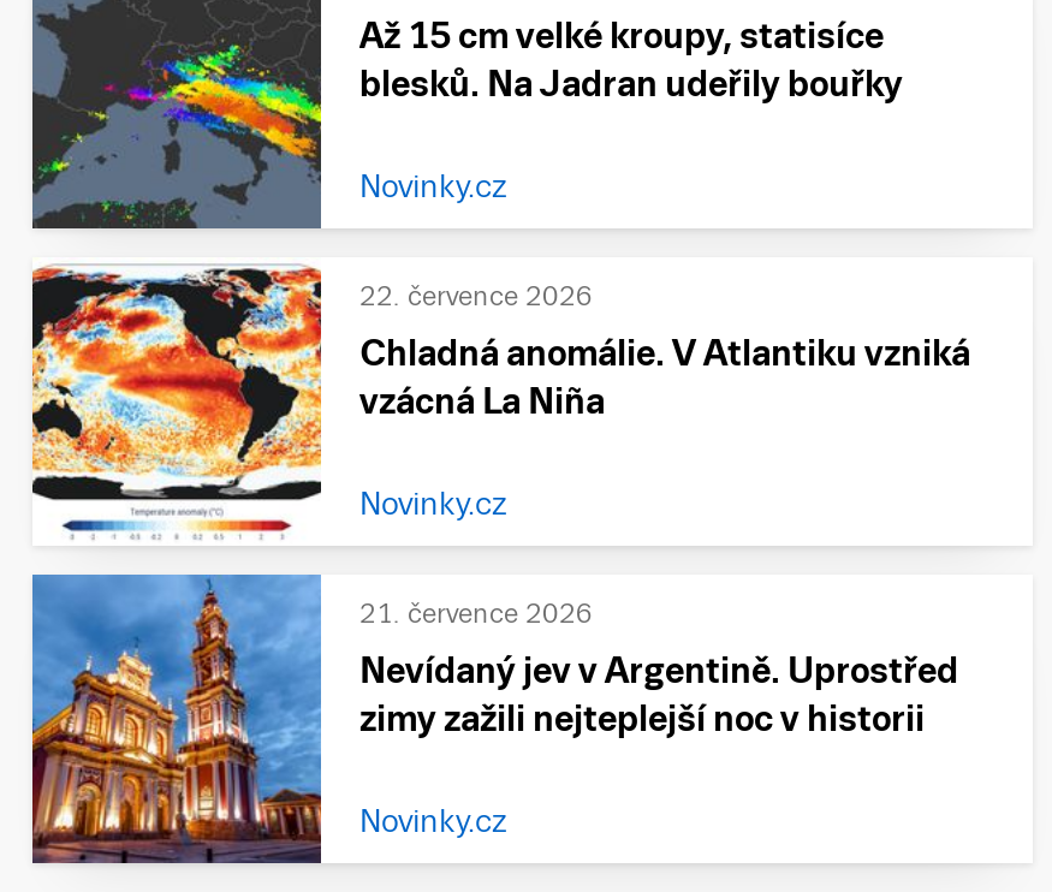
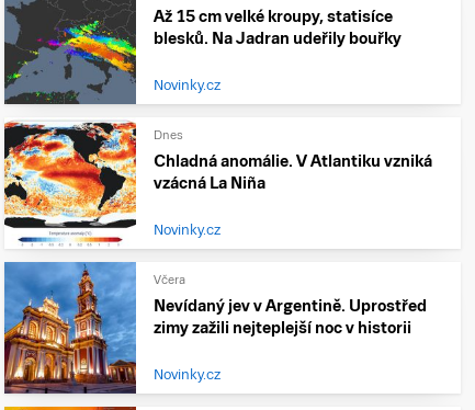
[359,281,593,310] 22. července 2026 -> [154,128,183,141] Dnes
[359,599,593,628] 21. července 2026 -> [154,273,185,286] Včera

